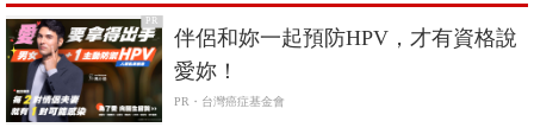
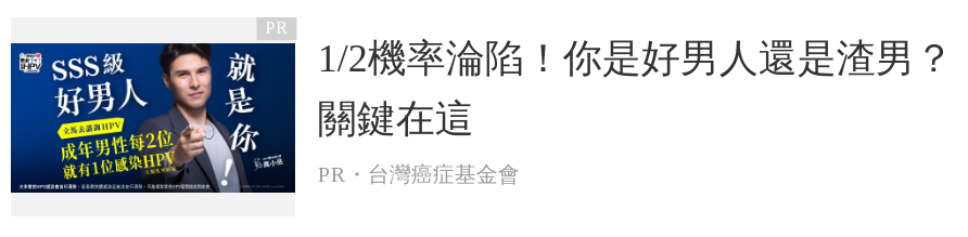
[5,18,518,123] [image] | 伴侶和妳一起預防HPV，才有資格說 | 愛妳！ -> [9,24,954,212] [image] | 1/2機率淪陷！你是好男人還是渣男？ | 關鍵在這

